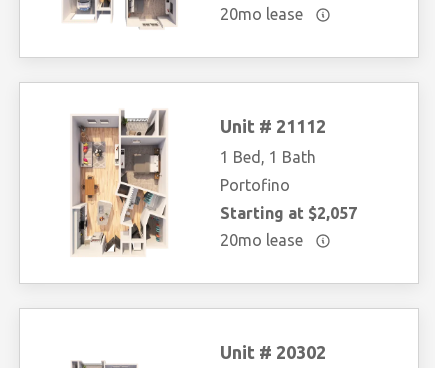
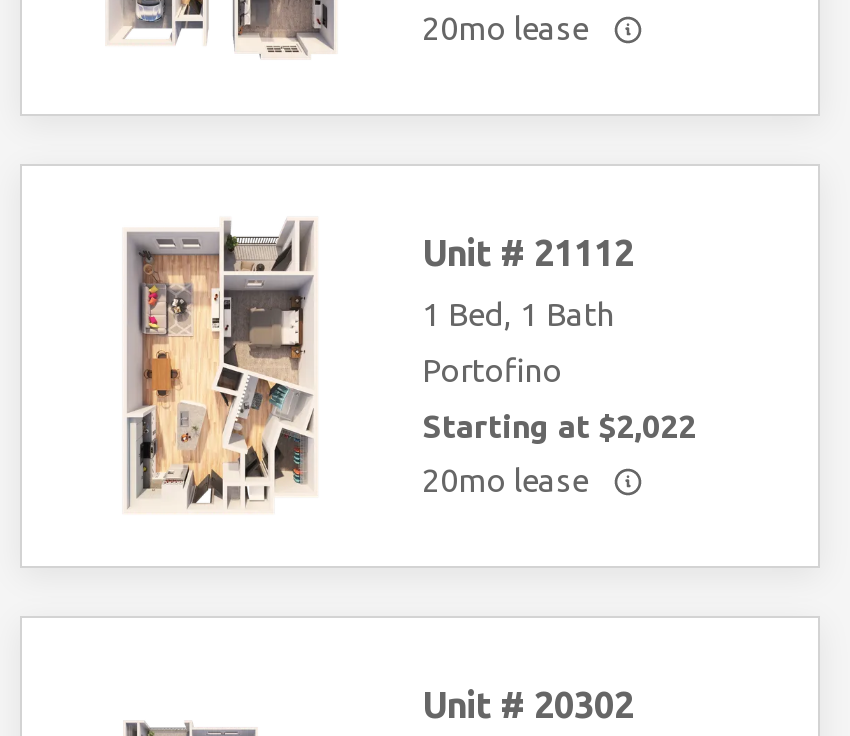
[220,204,357,222] Starting at $2,057 -> [422,408,696,444] Starting at $2,022

